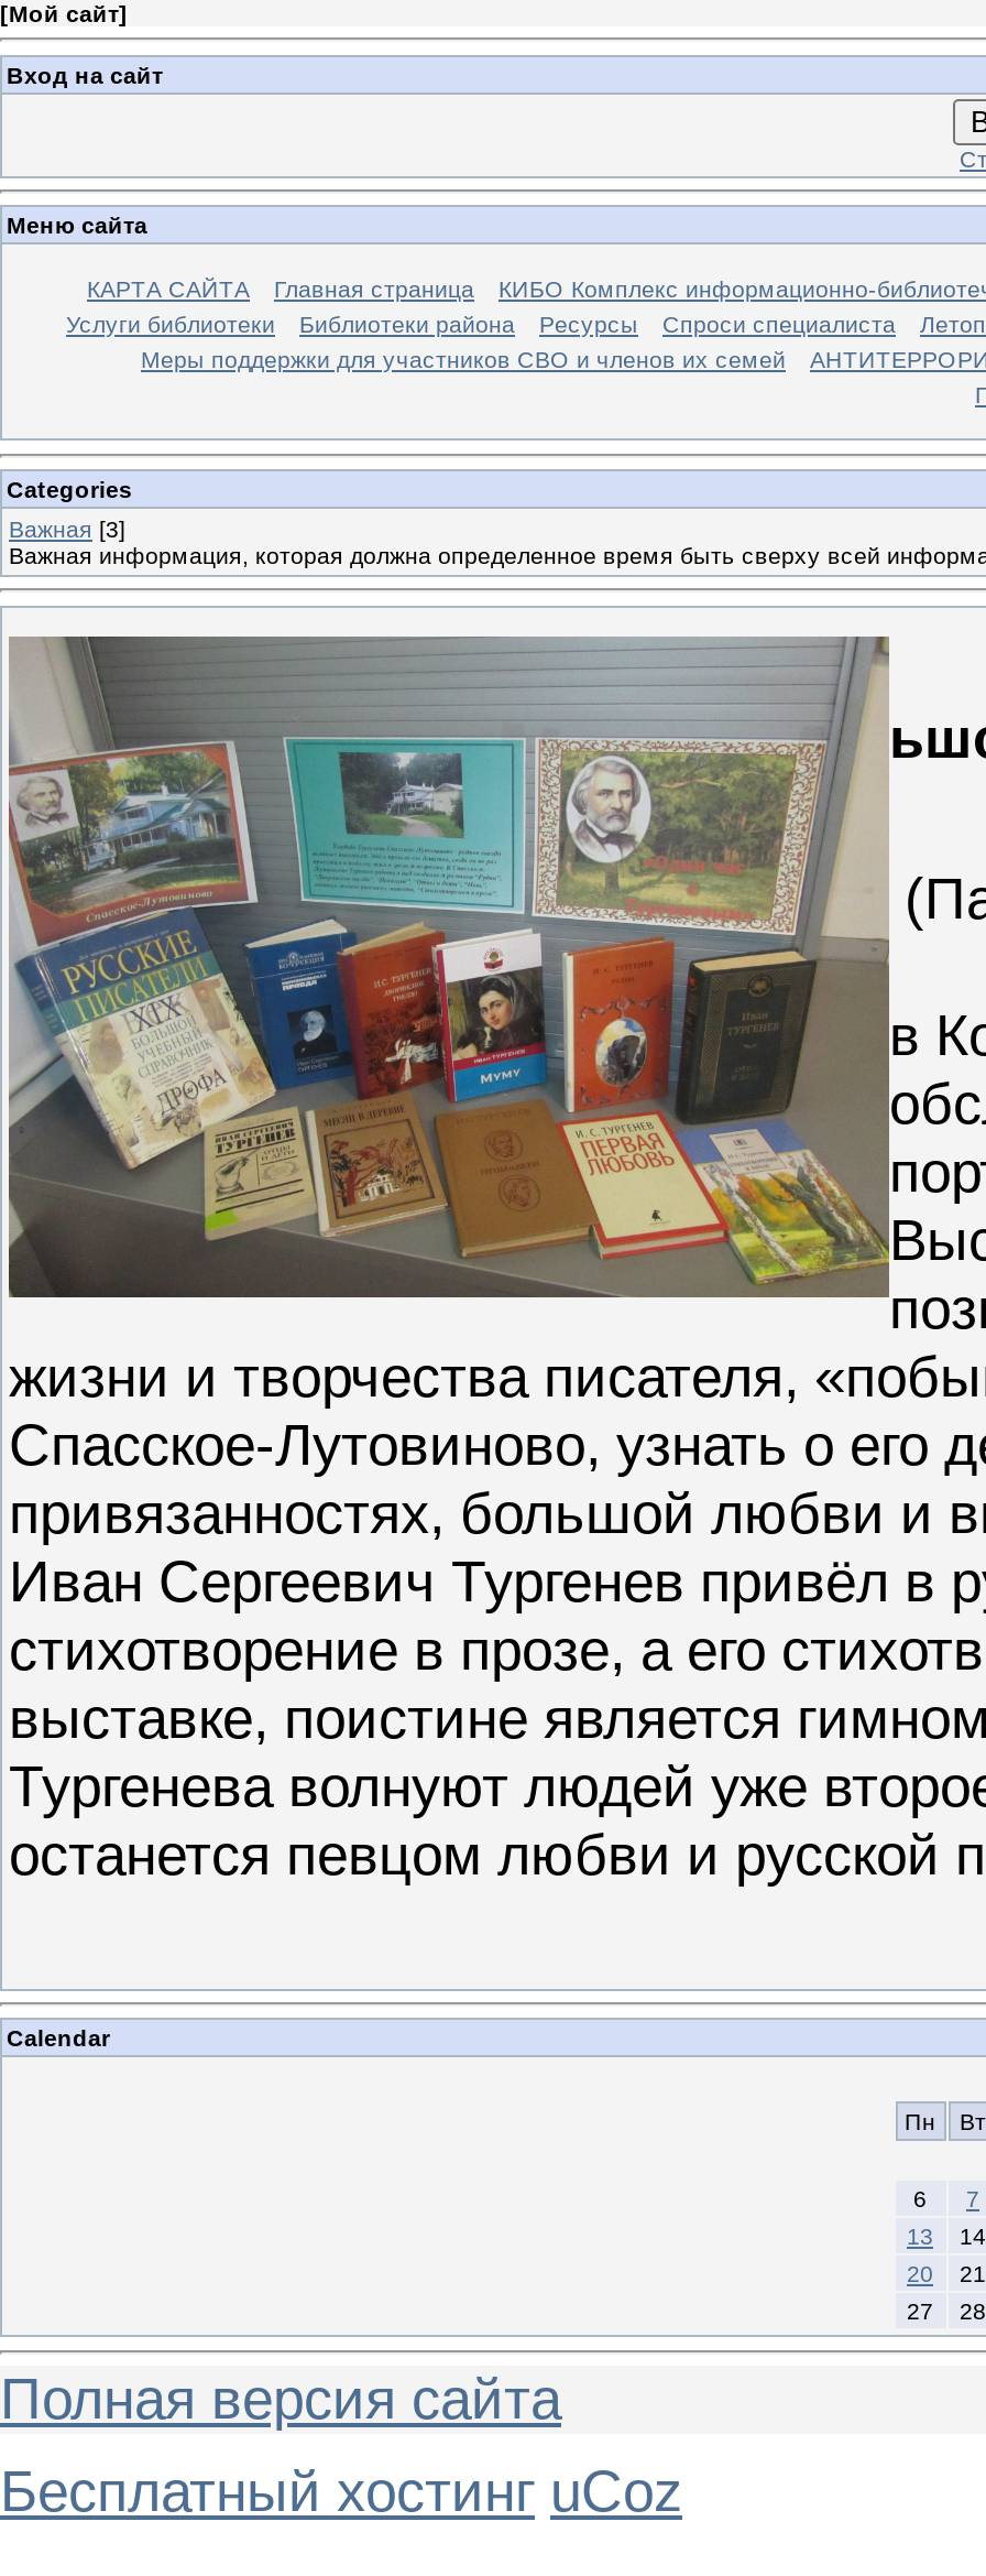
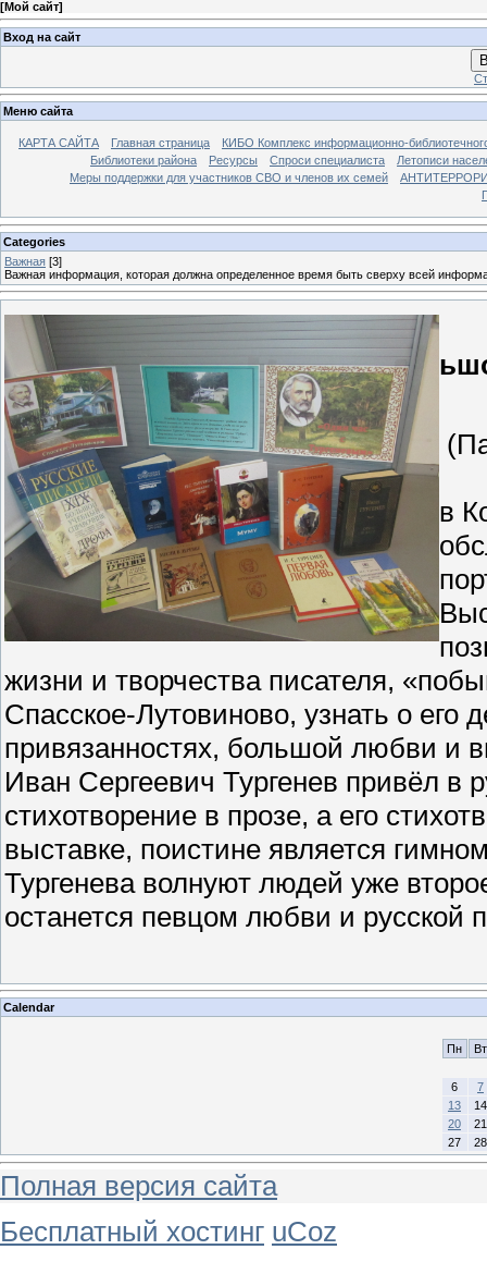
[66,311,275,338] Услуги библиотеки -> none

